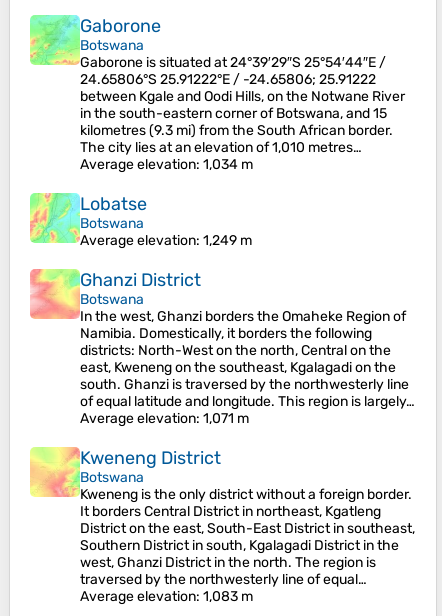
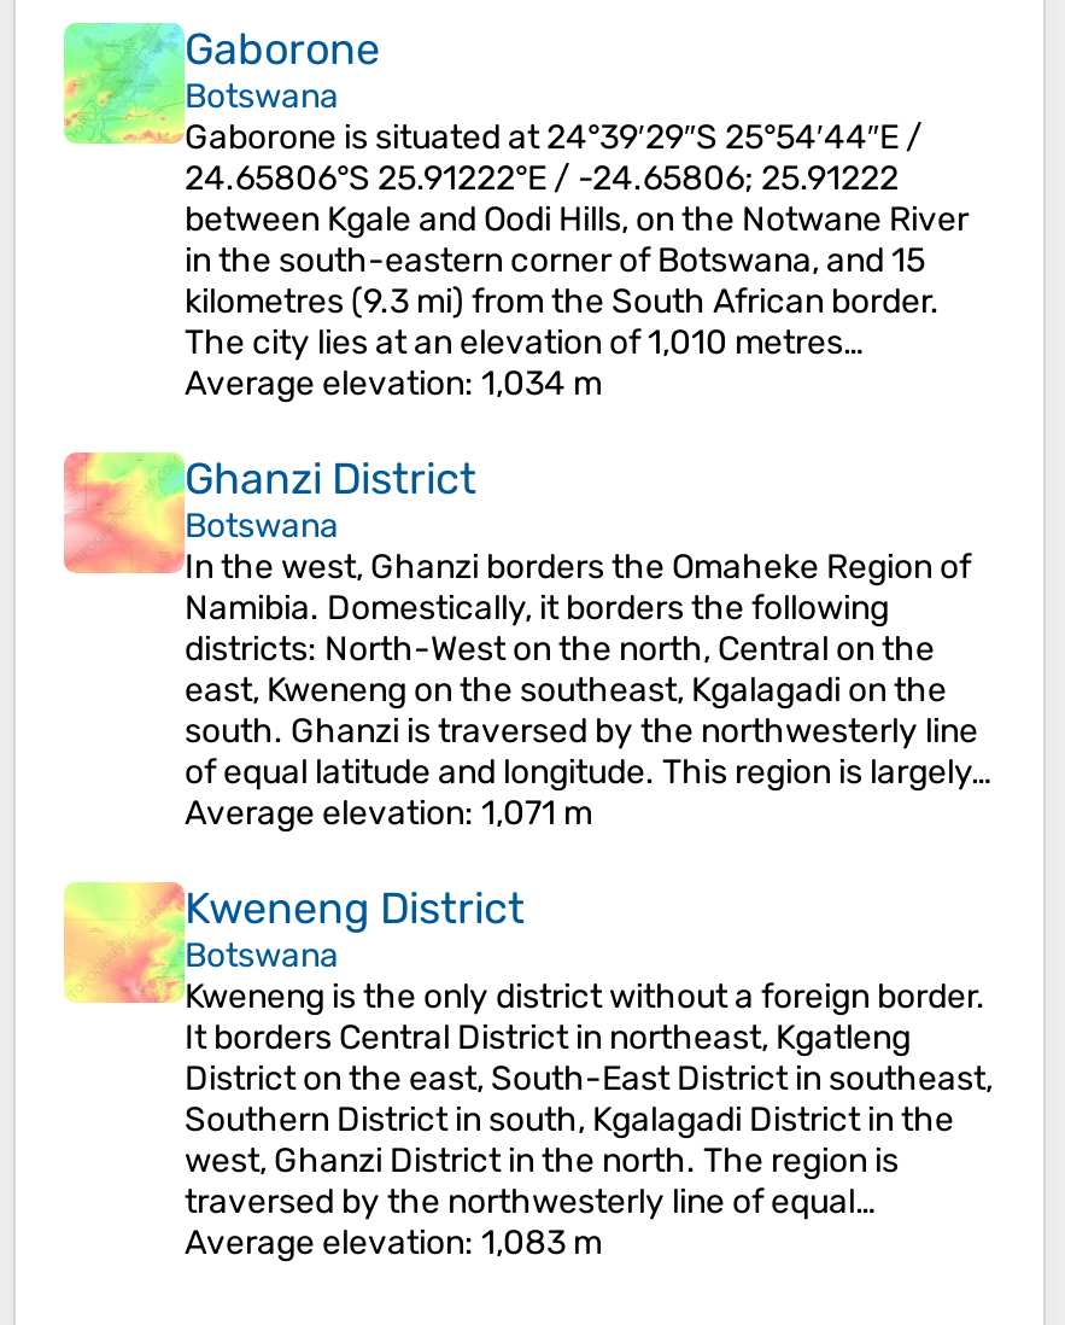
[29,192,252,249] [image] | Lobatse | Botswana | Average elevation: 1,249 m -> none

